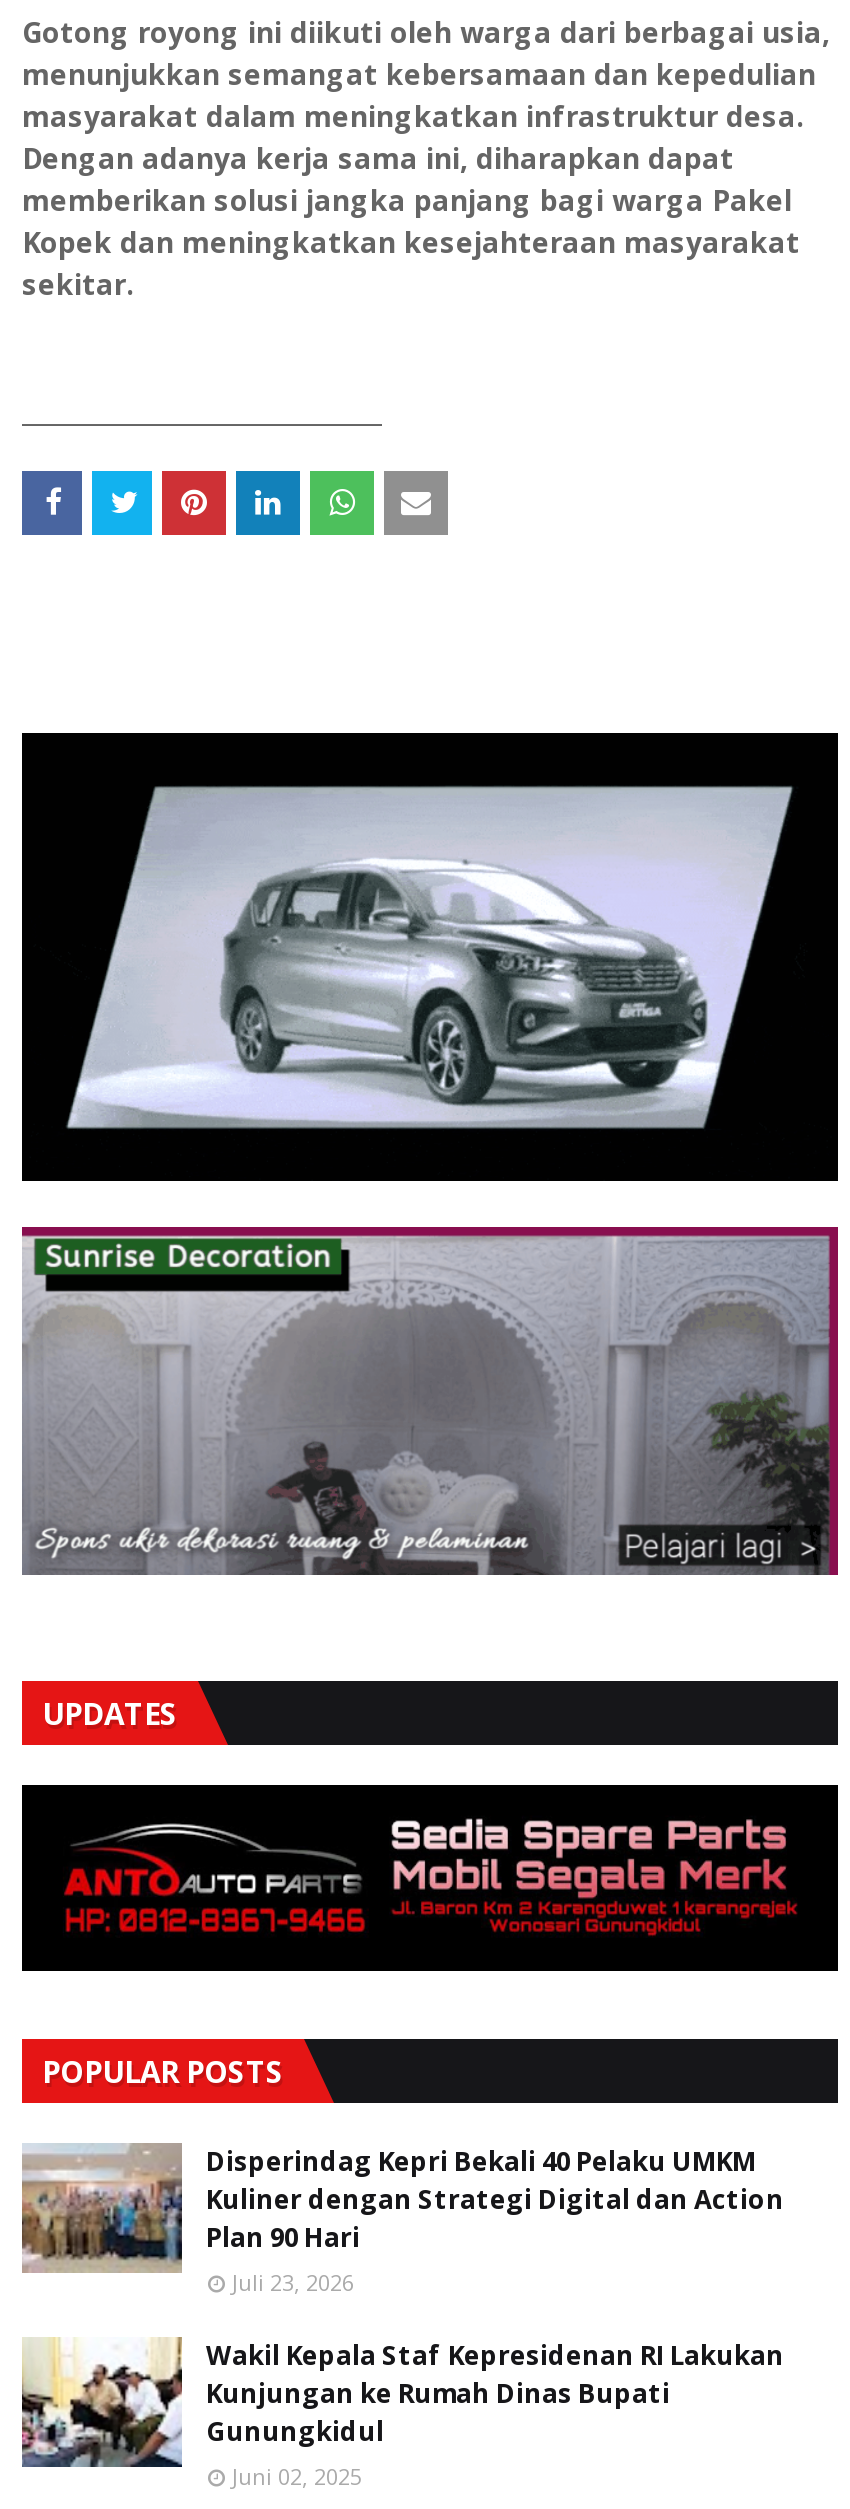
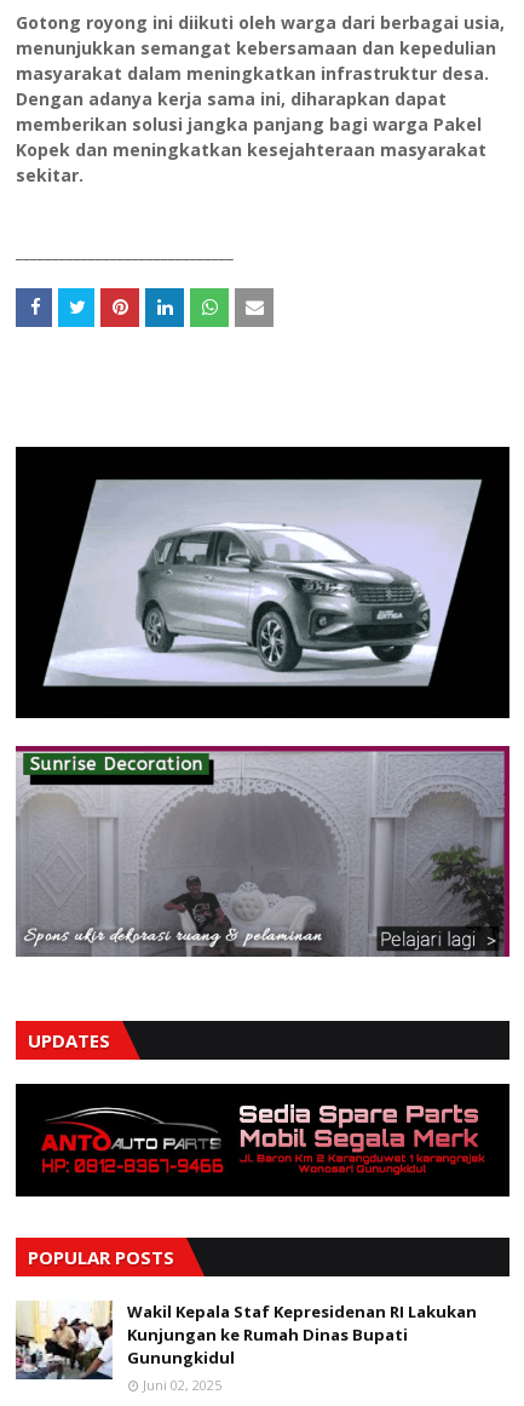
[20,2143,784,2297] [image] | Disperindag Kepri Bekali 40 Pelaku UMKM | Kuliner dengan Strategi Digital dan Action | Plan 90 Hari | Juli 23, 2026 -> none

